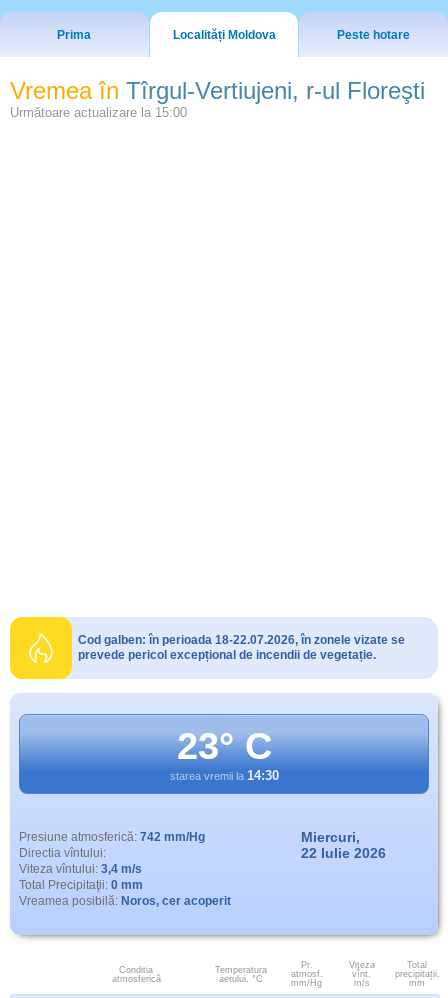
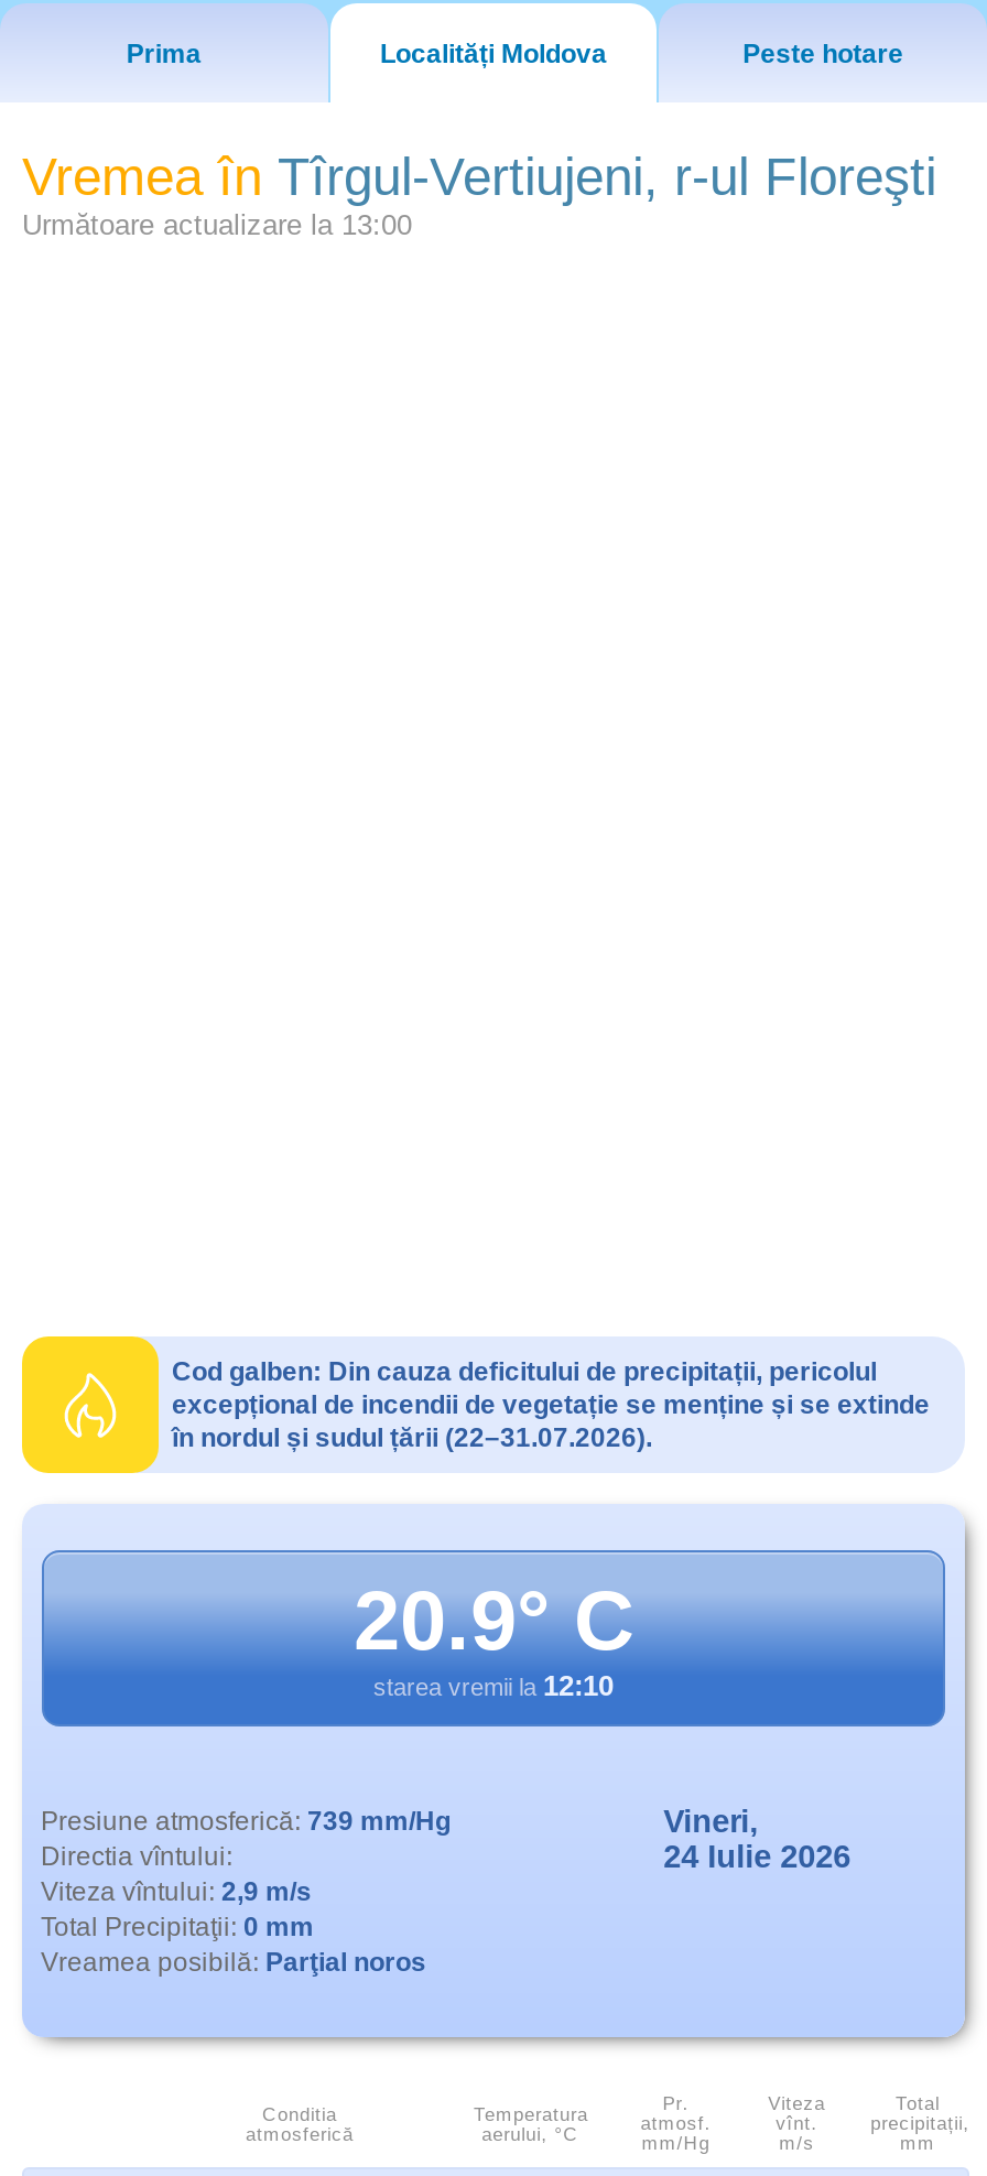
[10,105,187,120] Următoare actualizare la 15:00 -> [22,208,412,241] Următoare actualizare la 13:00
[78,633,405,662] Cod galben: în perioada 18-22.07.2026, în zonele vizate se | prevede pericol excepțional de incendii de vegetație. -> [172,1355,930,1452] Cod galben: Din cauza deficitului de precipitații, pericolul | excepțional de incendii de vegetație se menține și se extinde | în nordul și sudul țării (22–31.07.2026).
[169,725,278,783] 23° C | starea vremii la 14:30 -> [354,1575,633,1703] 20.9° C | starea vremii la 12:10
[18,830,204,844] Presiune atmosferică: 742 mm/Hg -> [41,1805,451,1836] Presiune atmosferică: 739 mm/Hg
[301,829,386,861] Miercuri, | 22 Iulie 2026 -> [663,1803,851,1873] Vineri, | 24 Iulie 2026
[18,862,141,876] Viteza vîntului: 3,4 m/s -> [41,1875,312,1906] Viteza vîntului: 2,9 m/s
[18,894,230,908] Vreamea posibilă: Noros, cer acoperit -> [41,1946,426,1977] Vreamea posibilă: Parţial noros

